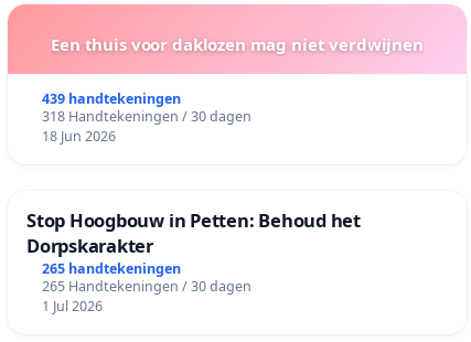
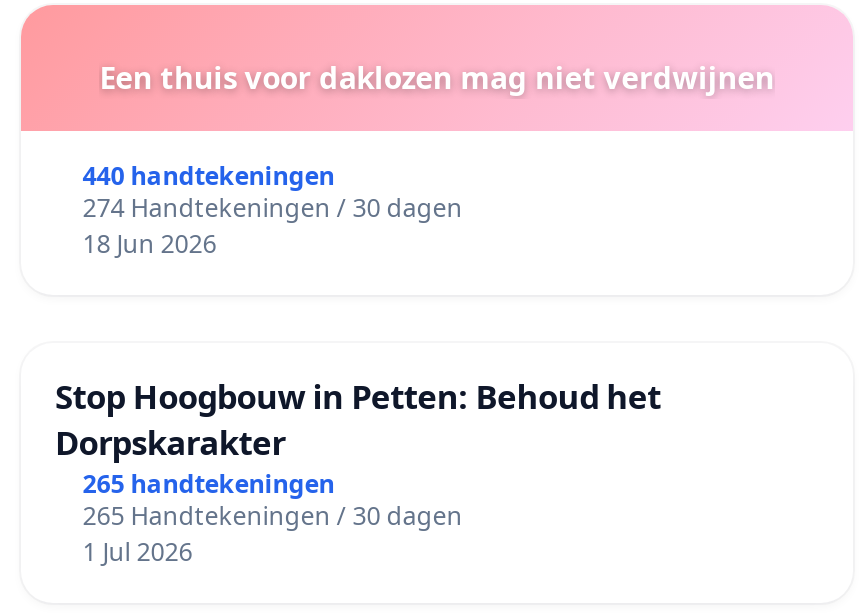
[42,89,181,108] 439 handtekeningen -> [83,159,335,193] 440 handtekeningen
[42,107,251,126] 318 Handtekeningen / 30 dagen -> [83,191,463,225] 274 Handtekeningen / 30 dagen

